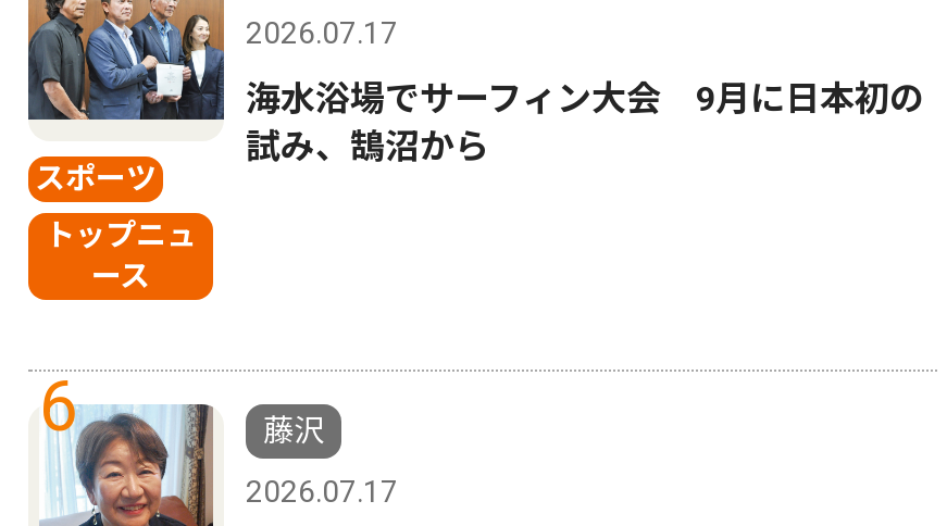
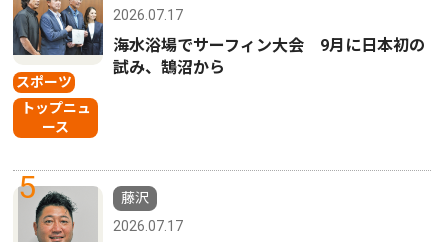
[39,366,78,448] 6 -> [18,168,36,206] 5

